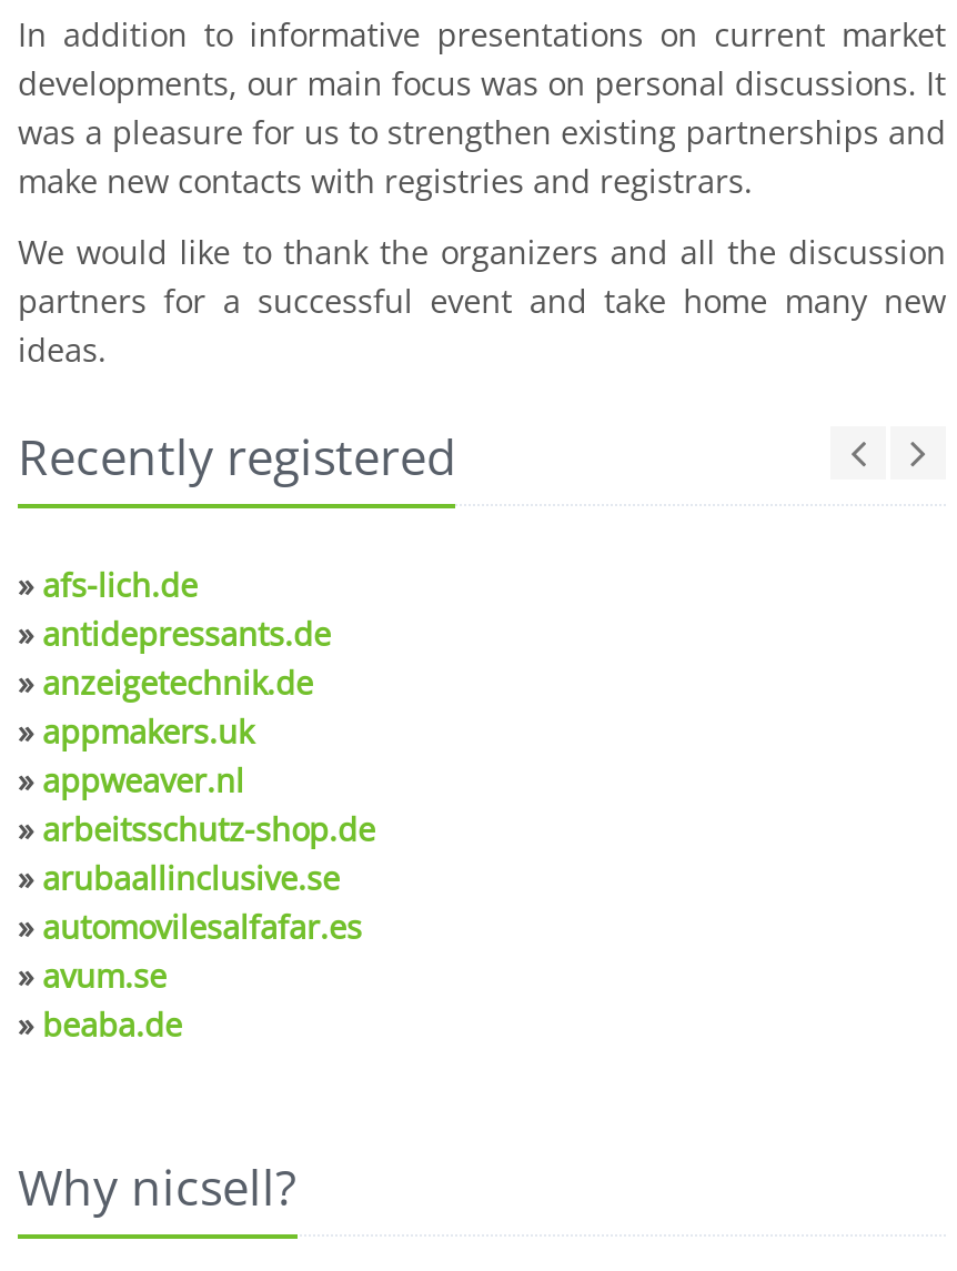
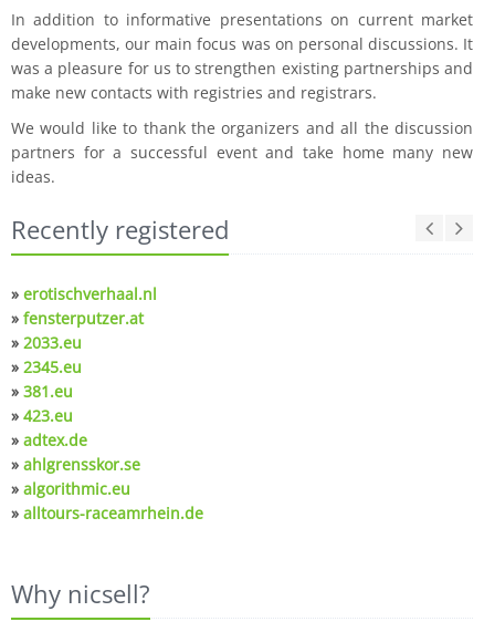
[18,564,375,1046] » afs-lich.de | » antidepressants.de | » anzeigetechnik.de | » appmakers.uk | » appweaver.nl | » arbeitsschutz-shop.de | » arubaallinclusive.se | » automovilesalfafar.es | » avum.se | » beaba.de -> [11,284,203,524] » erotischverhaal.nl | » fensterputzer.at | » 2033.eu | » 2345.eu | » 381.eu | » 423.eu | » adtex.de | » ahlgrensskor.se | » algorithmic.eu | » alltours-raceamrhein.de

